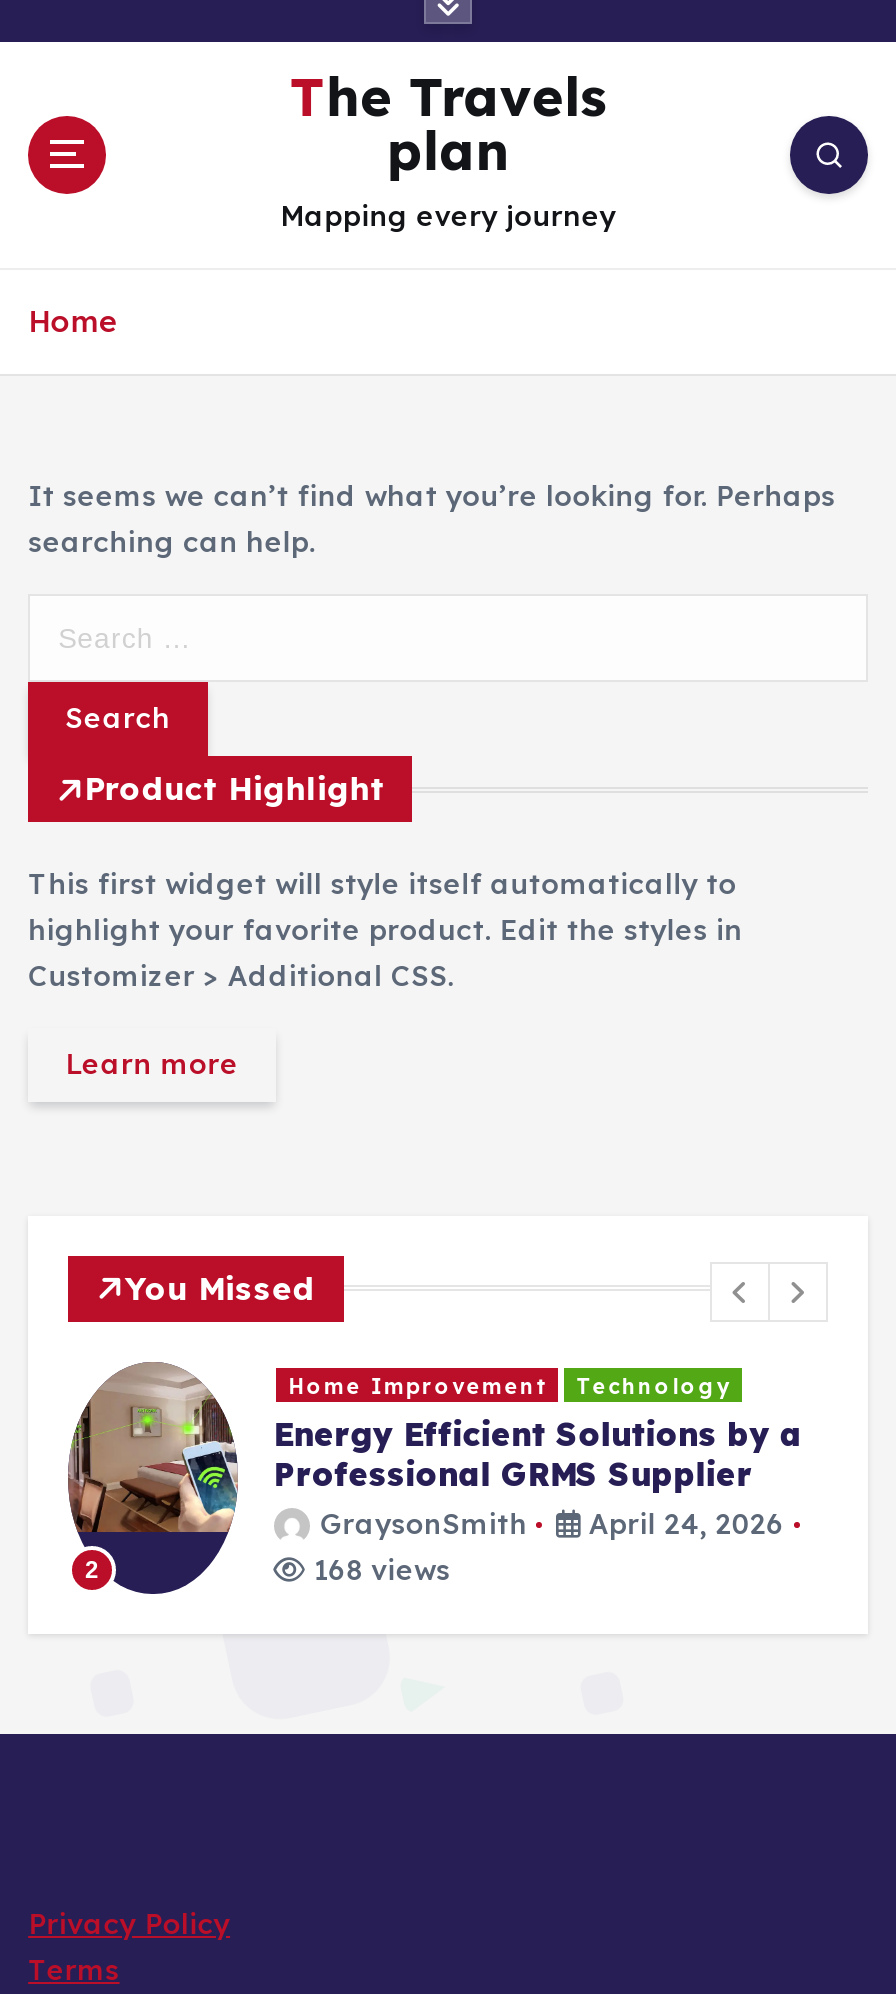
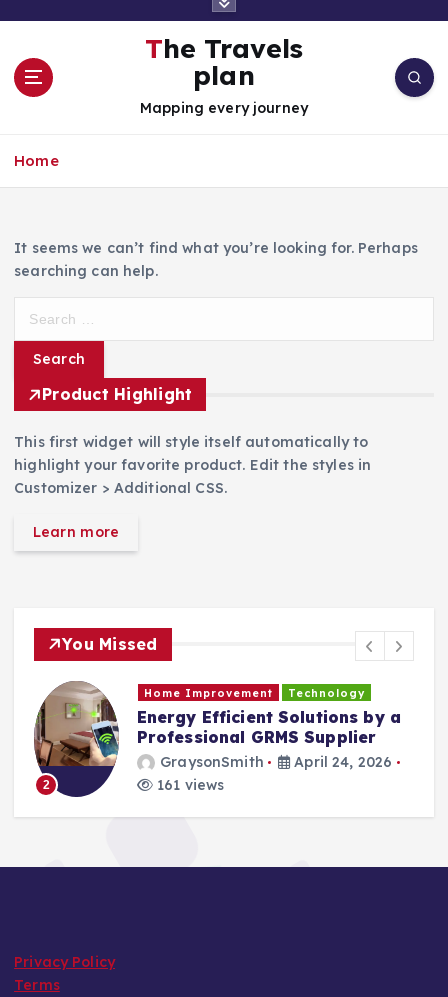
[306,1552,450,1588] 168 views -> [153,776,224,794] 161 views

